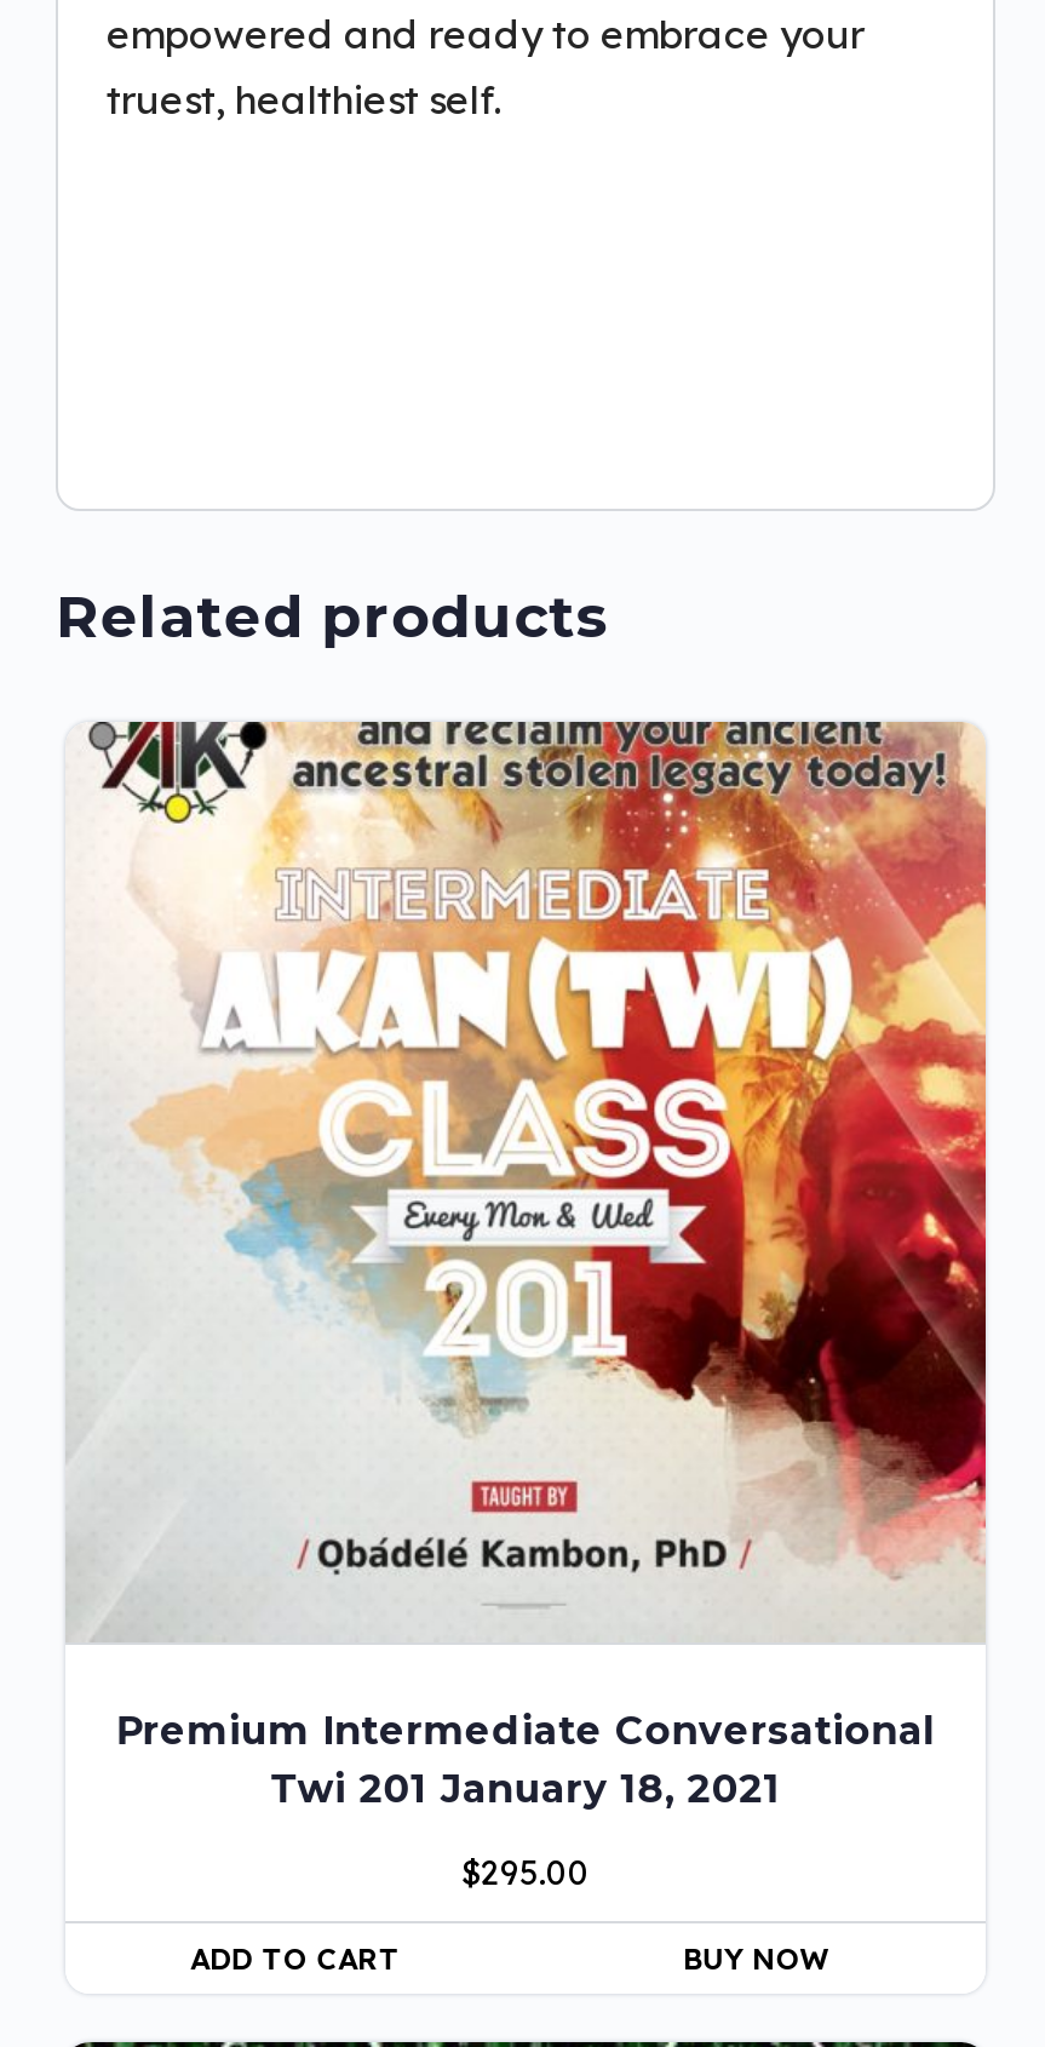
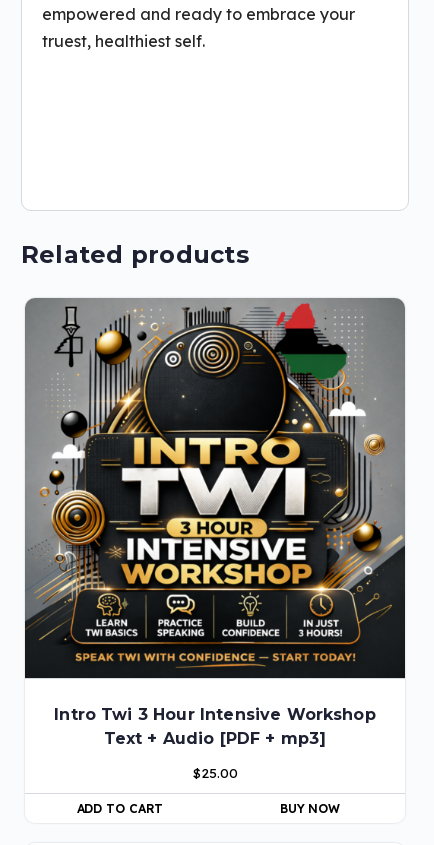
[65,719,988,1813] [image] | Premium Intermediate Conversational | Twi 201 January 18, 2021 -> [24,297,406,748] [image] | Intro Twi 3 Hour Intensive Workshop | Text + Audio [PDF + mp3]
[461,1852,590,1893] $295.00 -> [192,764,237,781] $25.00

